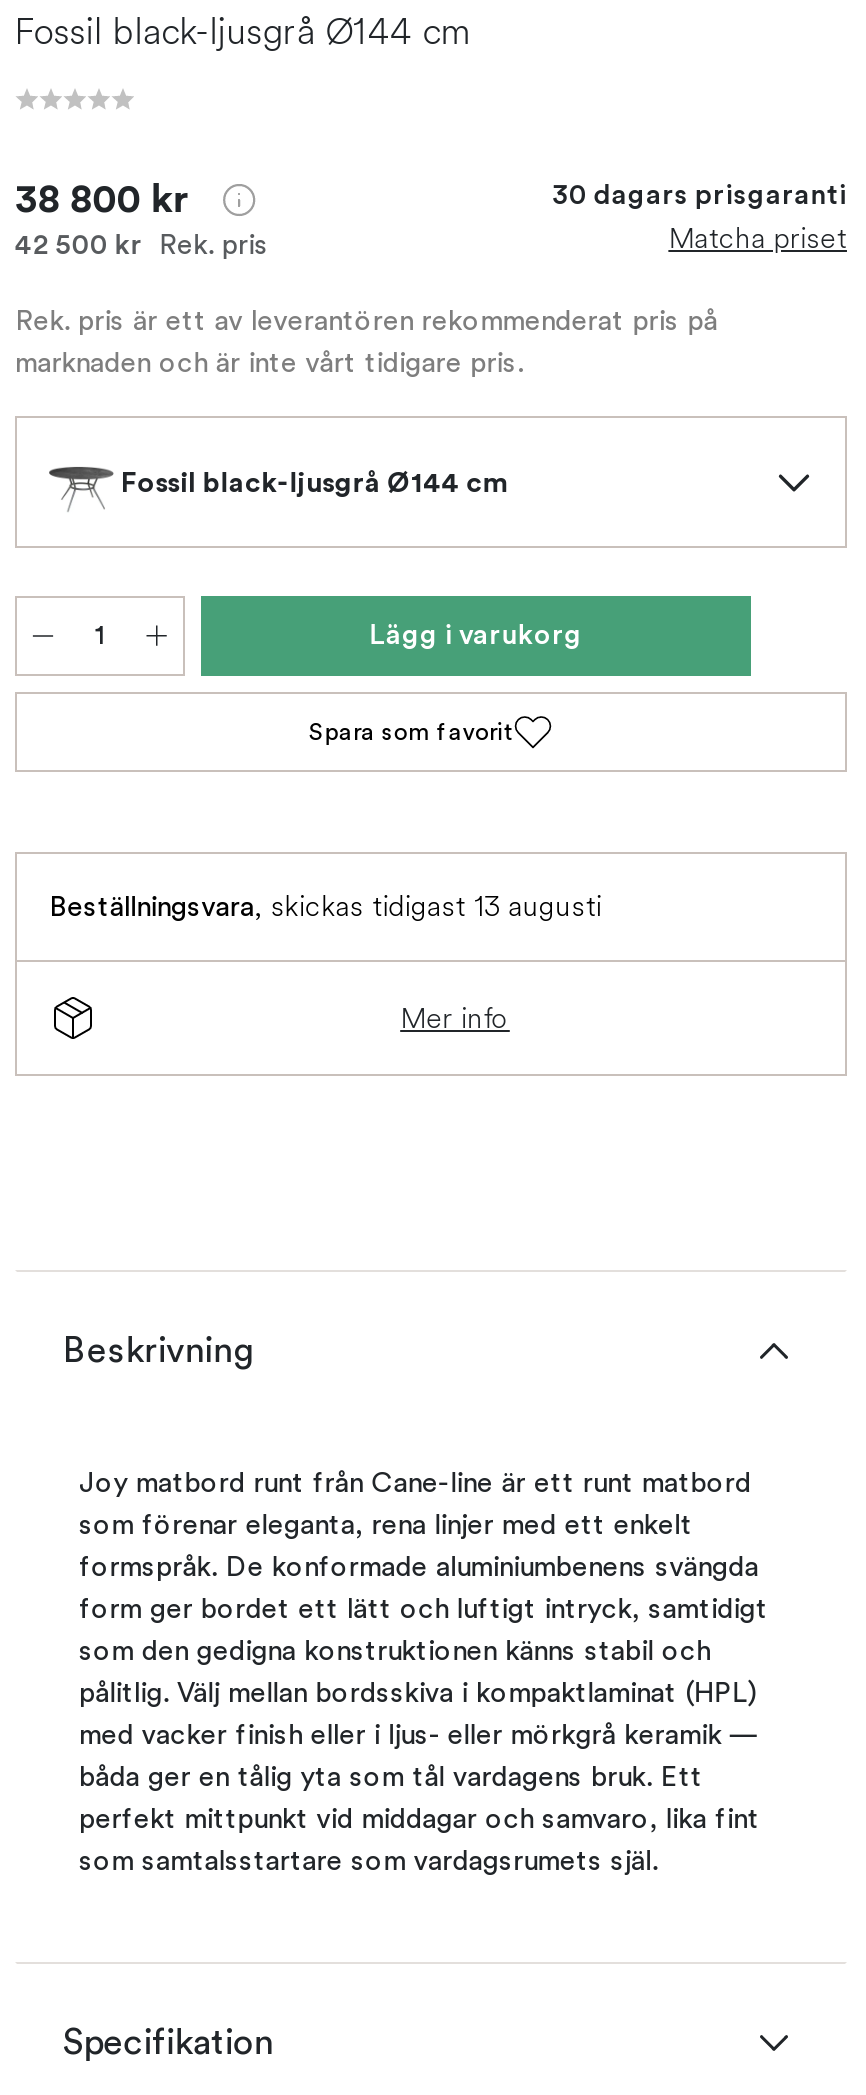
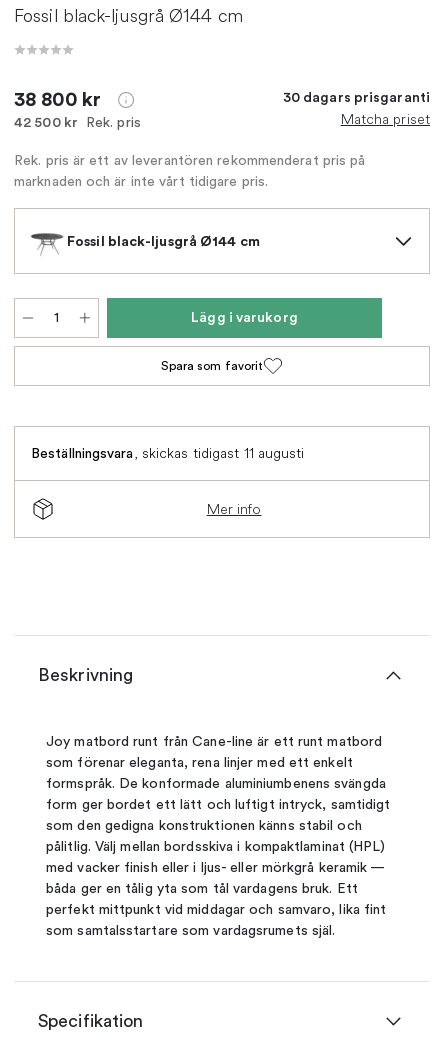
[49,888,602,924] Beställningsvara, skickas tidigast 13 augusti -> [31,444,304,462] Beställningsvara, skickas tidigast 11 augusti

